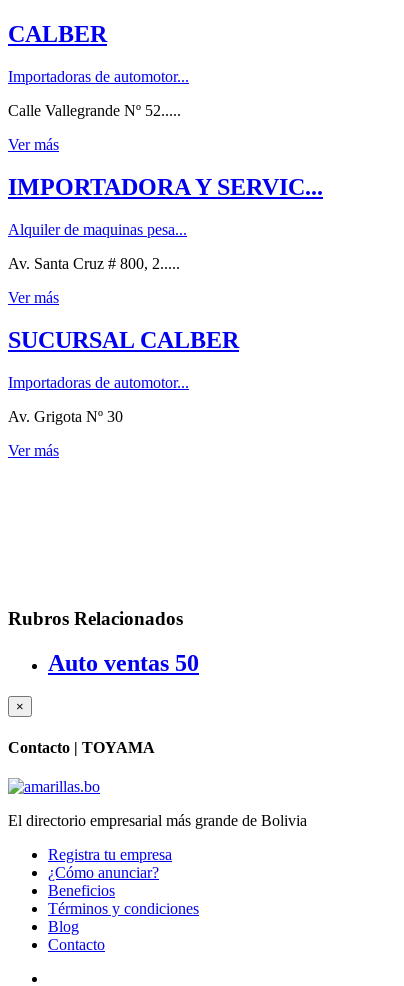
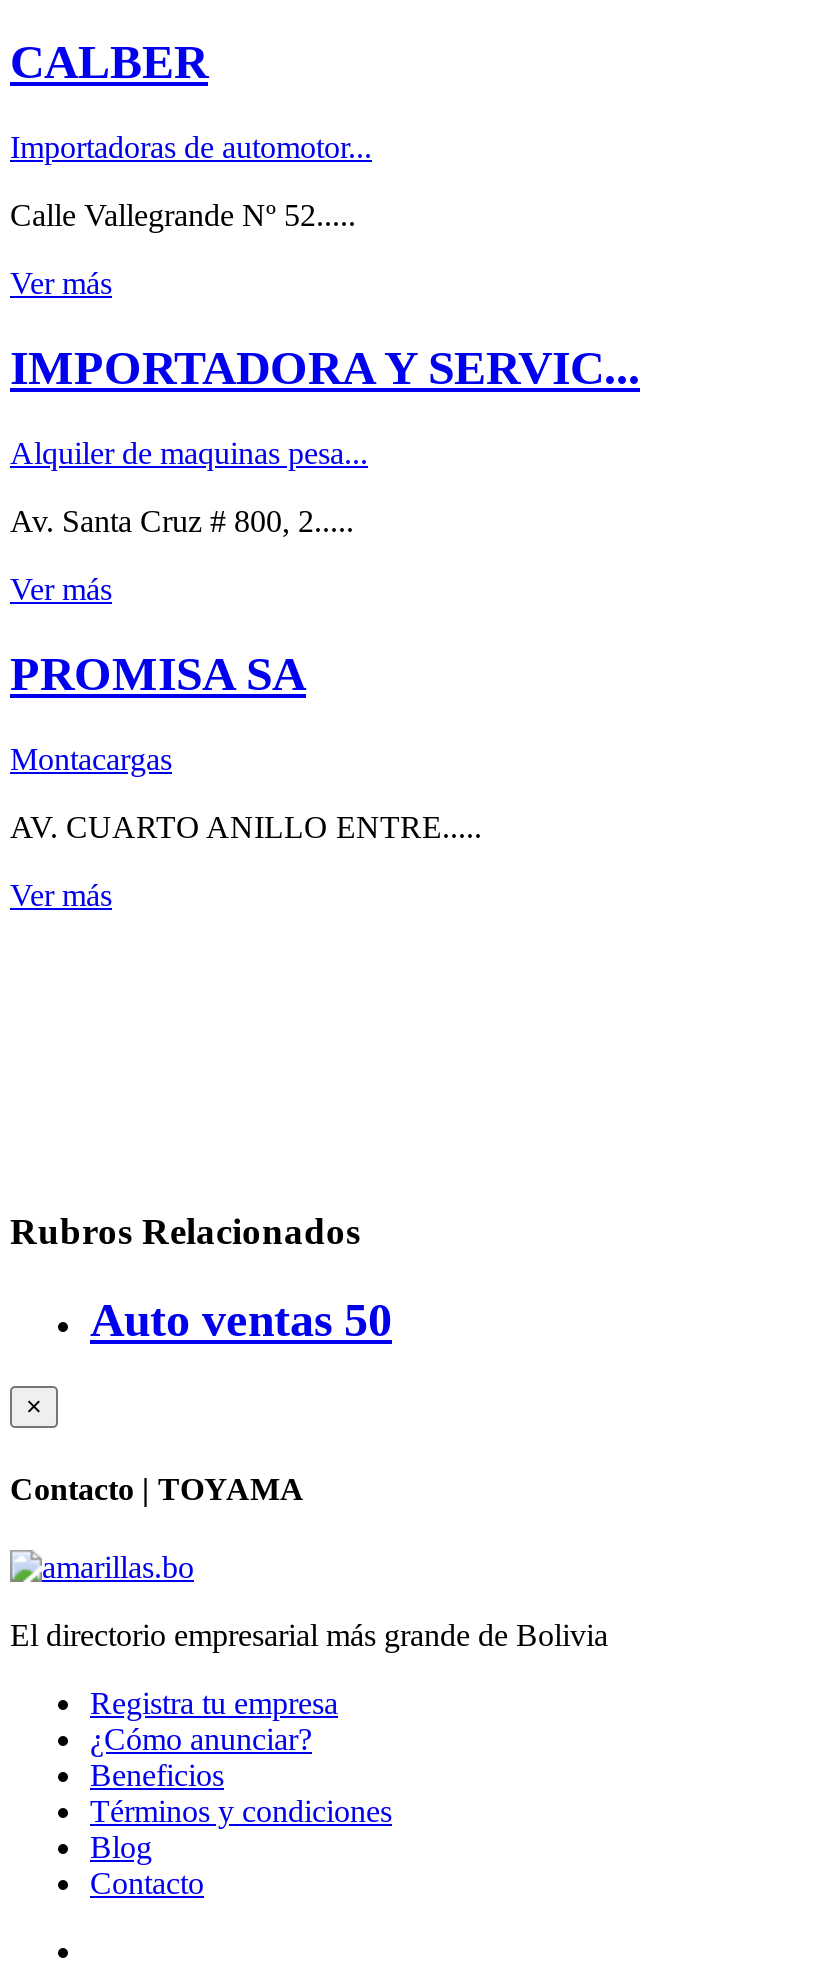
[8,327,239,353] SUCURSAL CALBER -> [10,648,306,700] PROMISA SA
[8,374,189,391] Importadoras de automotor... -> [10,742,172,776] Montacargas
[8,408,123,425] Av. Grigota Nº 30 -> [10,810,482,844] AV. CUARTO ANILLO ENTRE.....

